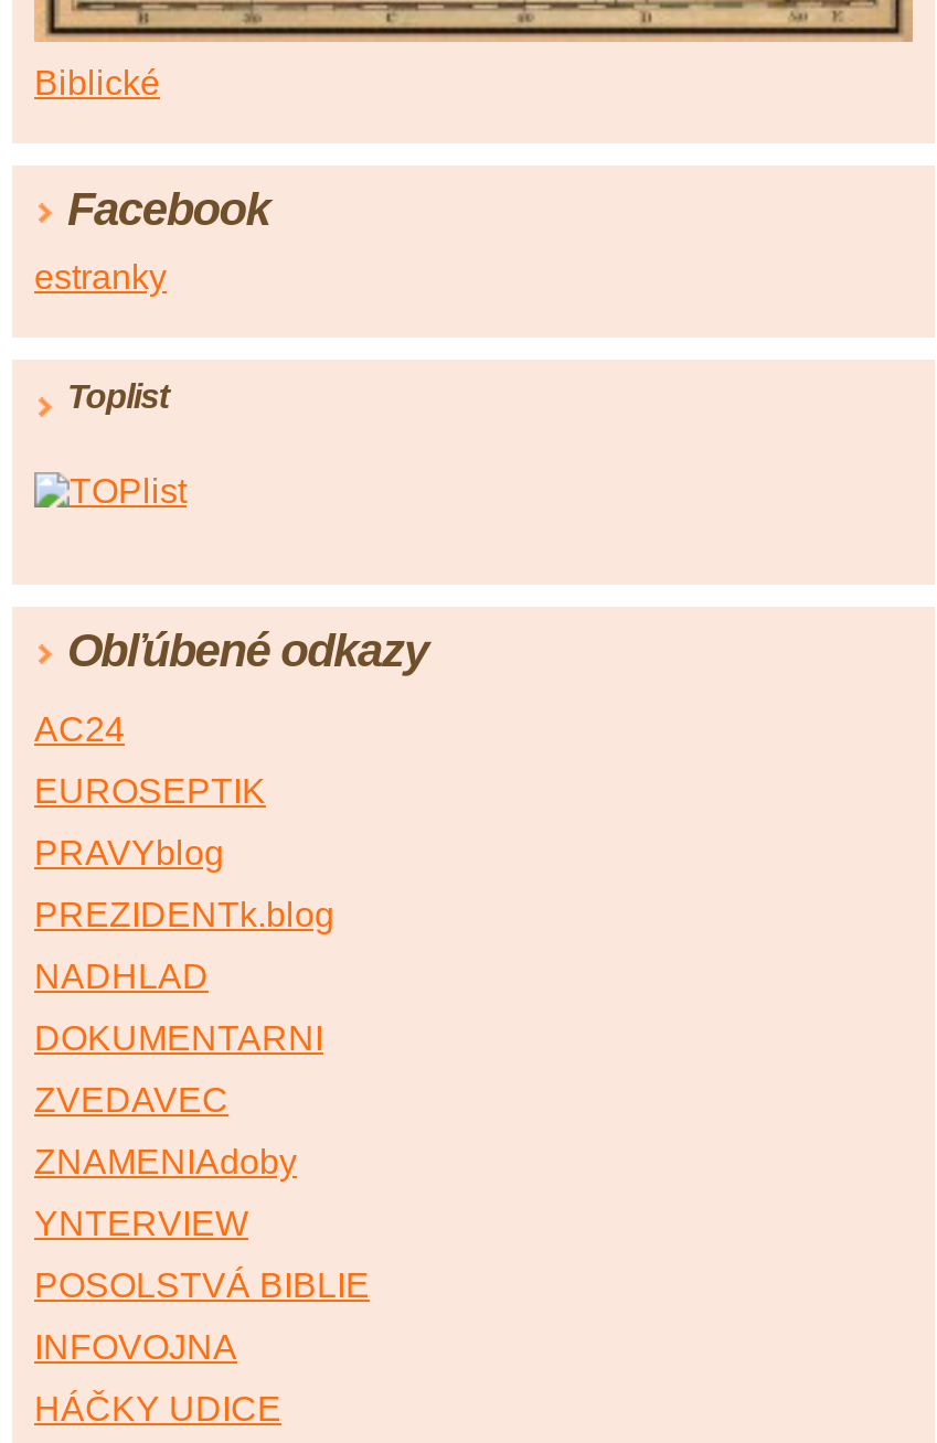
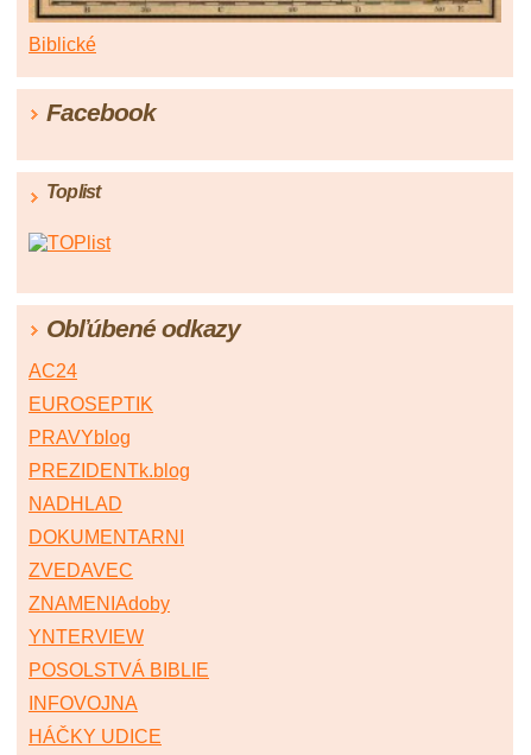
[34,259,167,296] estranky -> none

